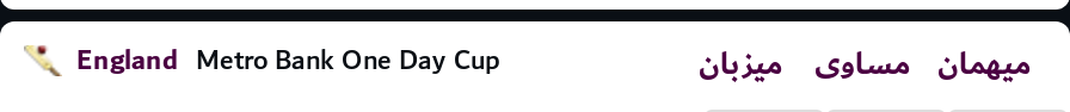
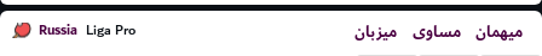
[76,36,499,86] England Metro Bank One Day Cup -> [39,18,135,43] Russia Liga Pro

